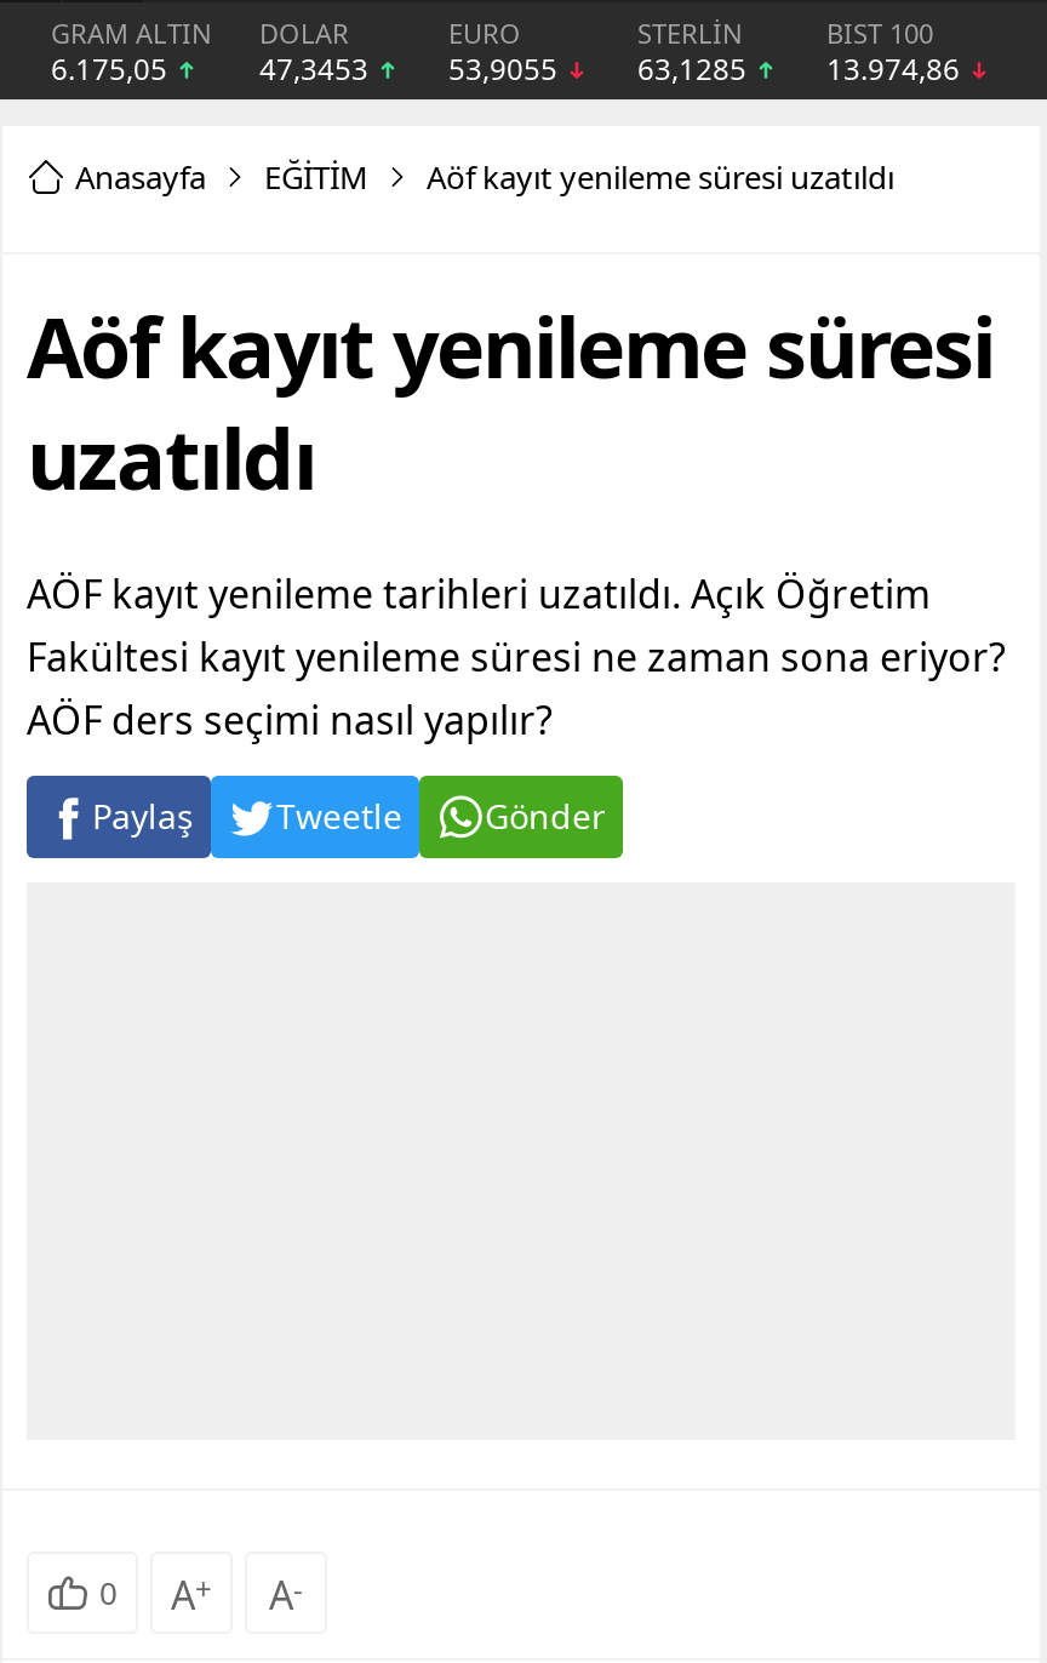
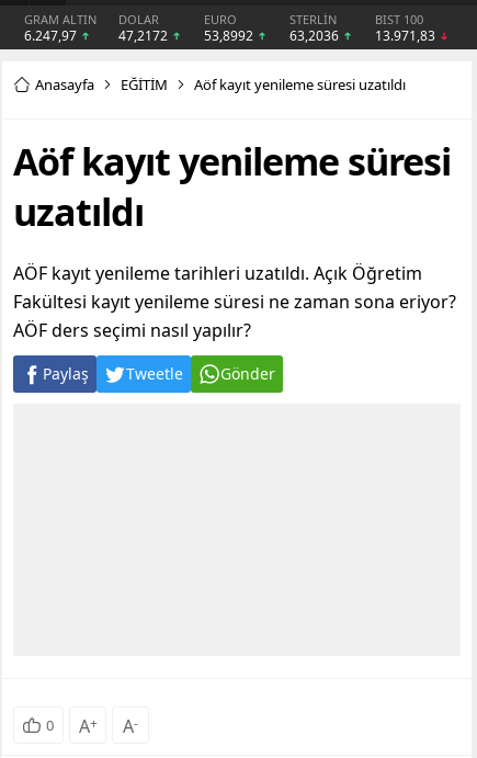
[51,48,174,90] 6.175,05 -> [24,26,80,45] 6.247,97
[259,48,376,90] 47,3453 -> [118,26,171,45] 47,2172
[448,48,565,90] 53,9055 -> [204,26,257,45] 53,8992
[637,48,754,90] 63,1285 -> [289,26,342,45] 63,2036
[826,48,967,90] 13.974,86 -> [375,26,439,45] 13.971,83

